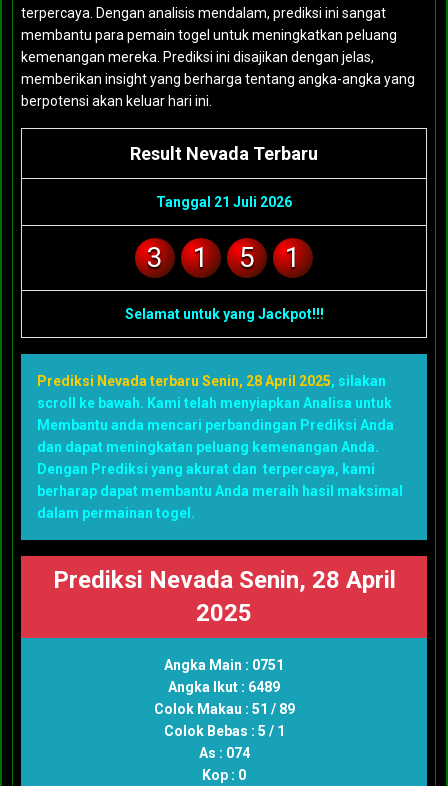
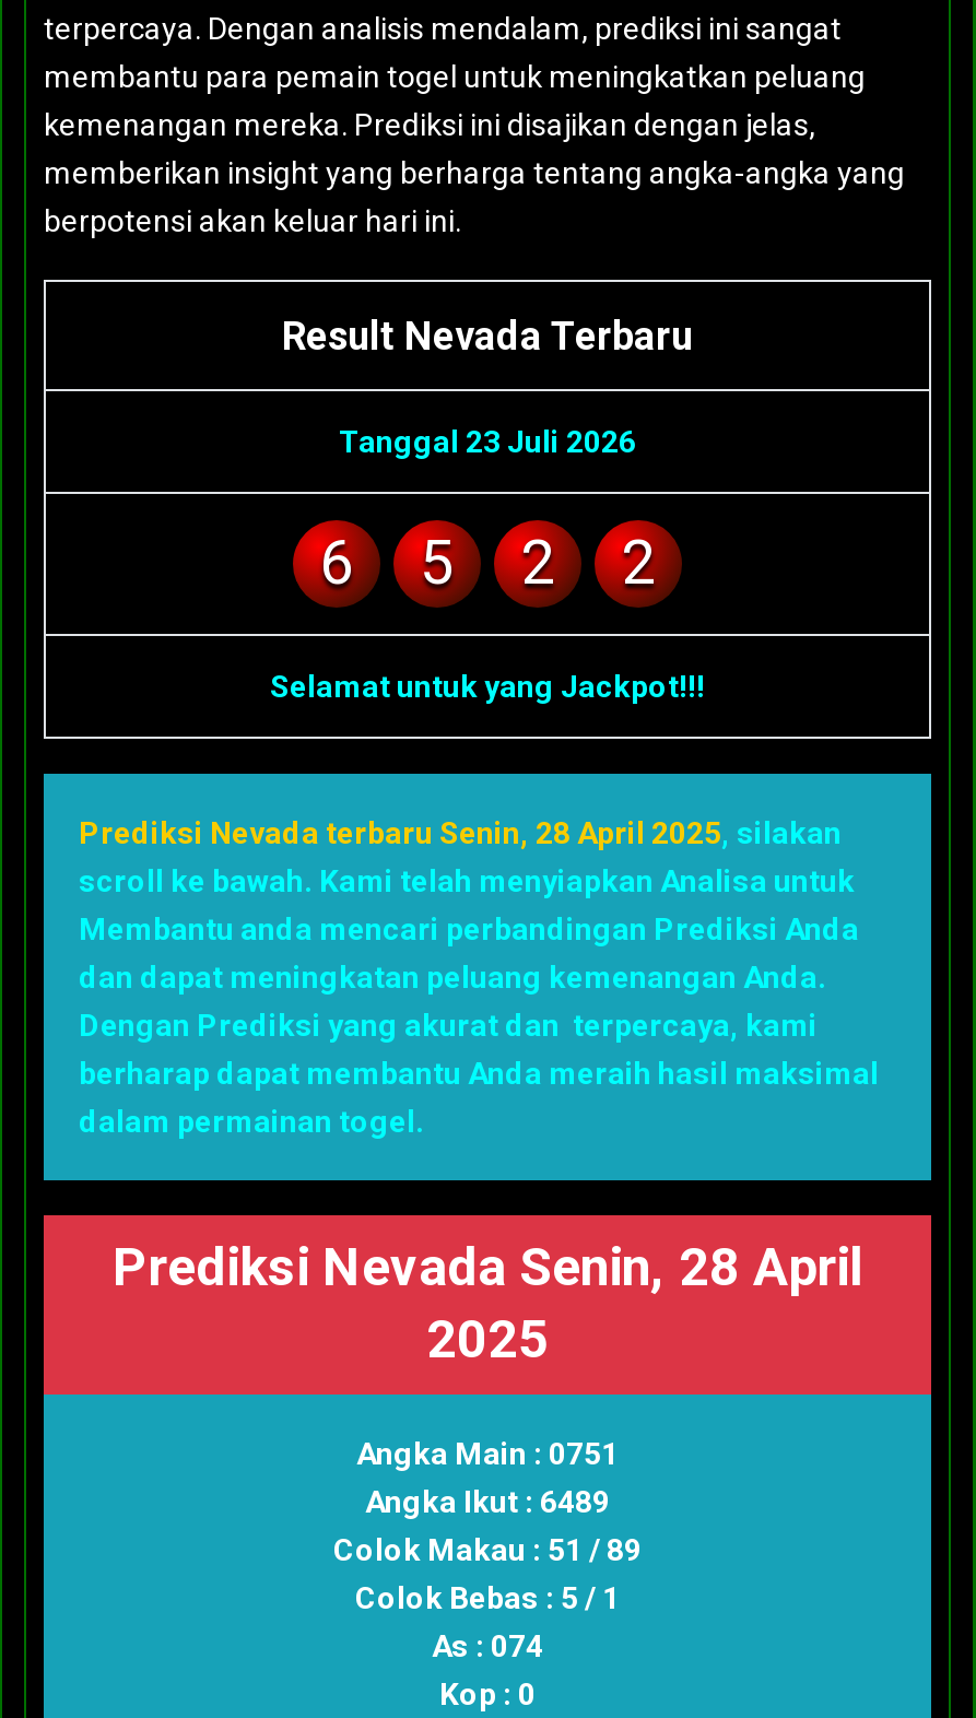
[156,193,292,209] Tanggal 21 Juli 2026 -> [339,423,636,458] Tanggal 23 Juli 2026
[147,240,209,273] 3 | 1 -> [319,526,354,598] 6
[285,240,301,273] 1 -> [520,526,656,598] 2 | 2

